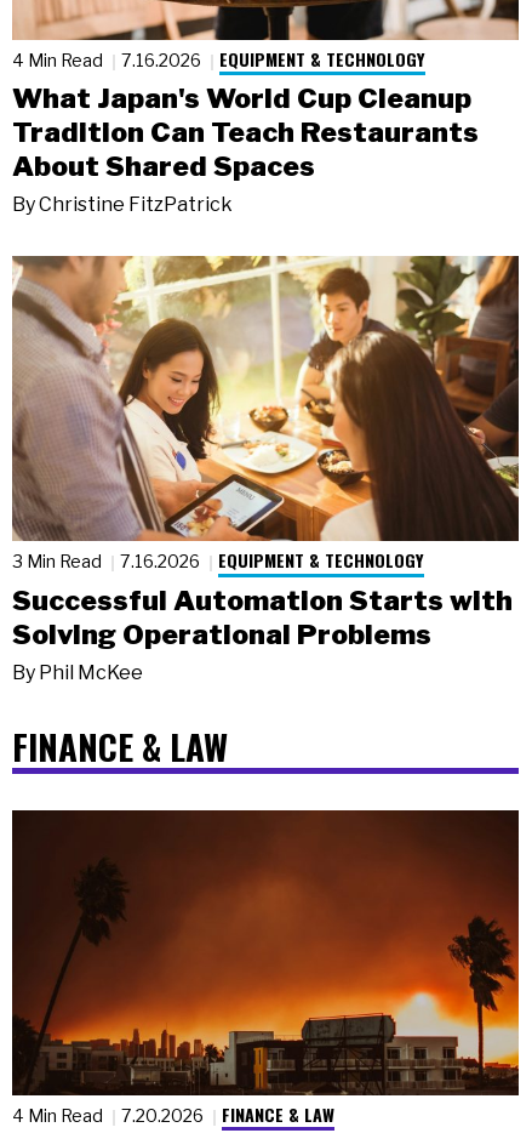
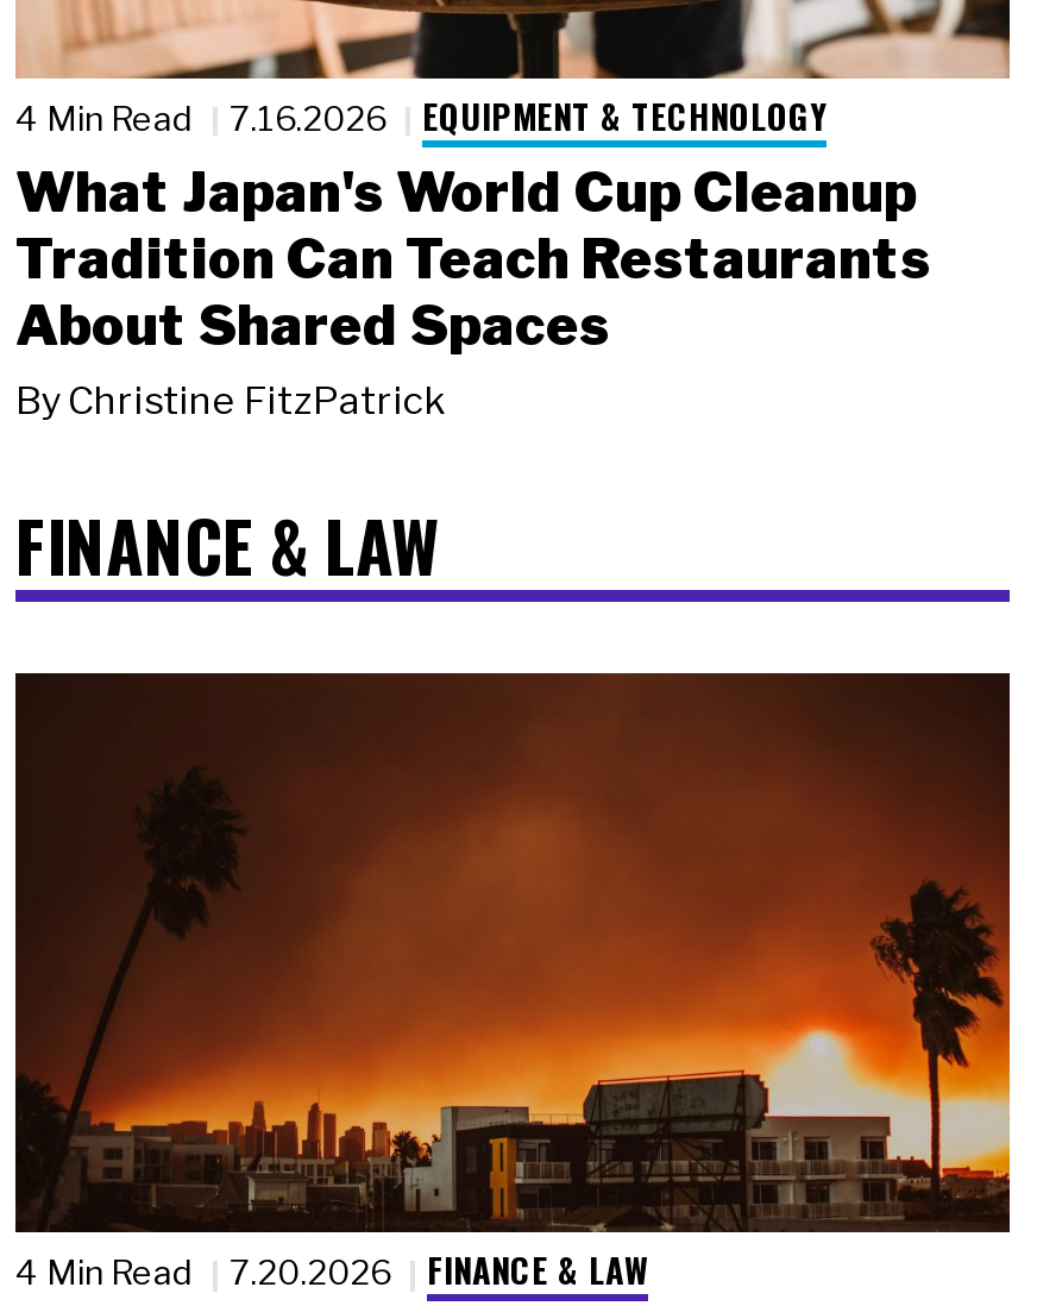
[12,252,520,684] [image] | 3 Min Read | 7.16.2026 | EQUIPMENT & TECHNOLOGY | Successful Automation Starts with | Solving Operational Problems | By Phil McKee -> none

